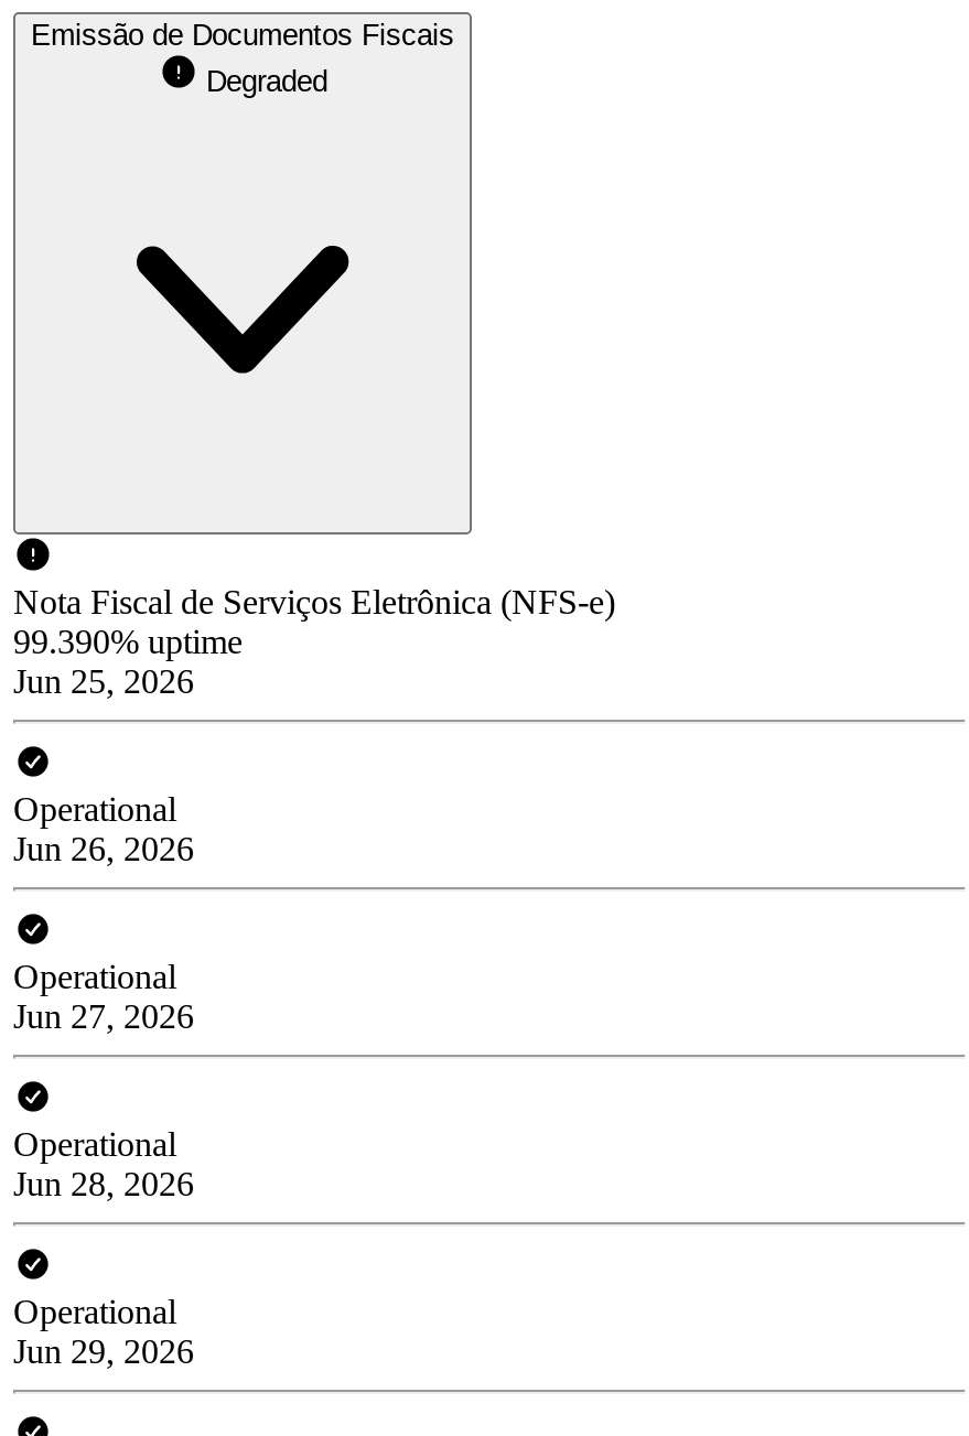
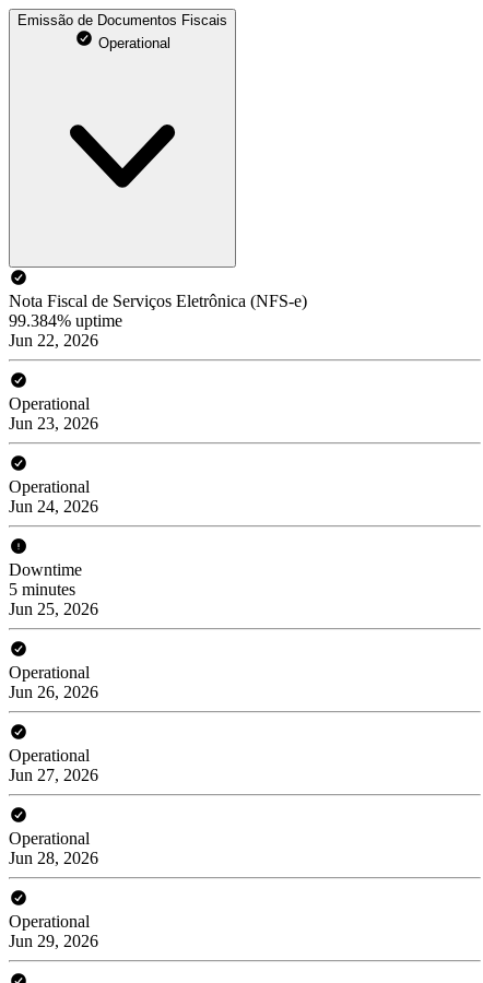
[197,65,327,98] Degraded -> [94,35,170,51] Operational
[13,622,243,660] 99.390% uptime -> [9,311,122,598] 99.384% uptime | Jun 22, 2026 | Operational | Jun 23, 2026 | Operational | Jun 24, 2026 | Downtime | 5 minutes

